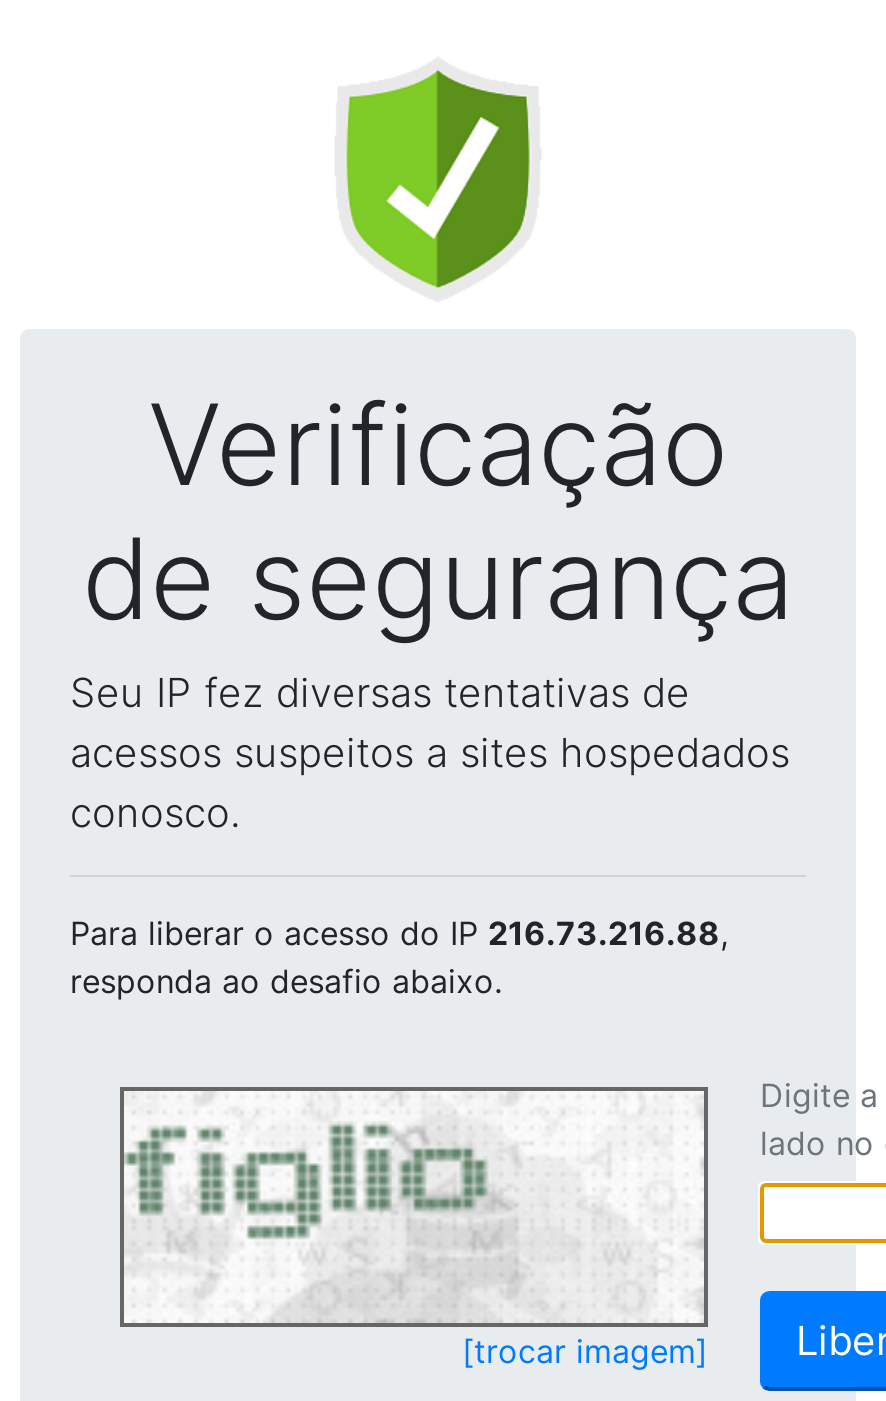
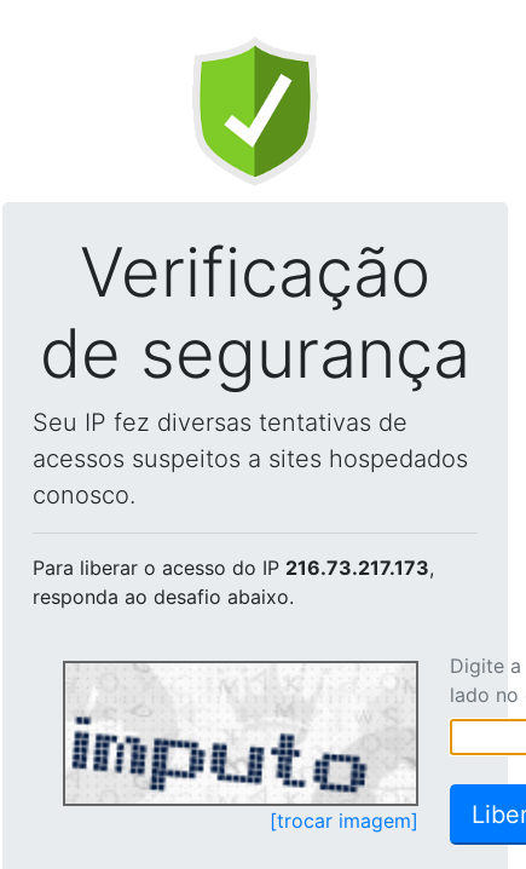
[70,913,728,953] Para liberar o acesso do IP 216.73.216.88, -> [33,556,434,580] Para liberar o acesso do IP 216.73.217.173,
[126,1123,702,1319] [image] -> [65,667,414,802] [image]

